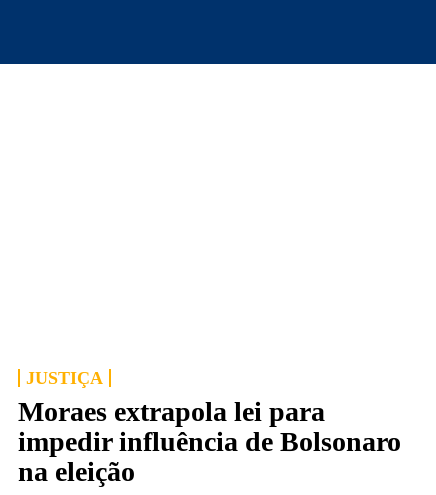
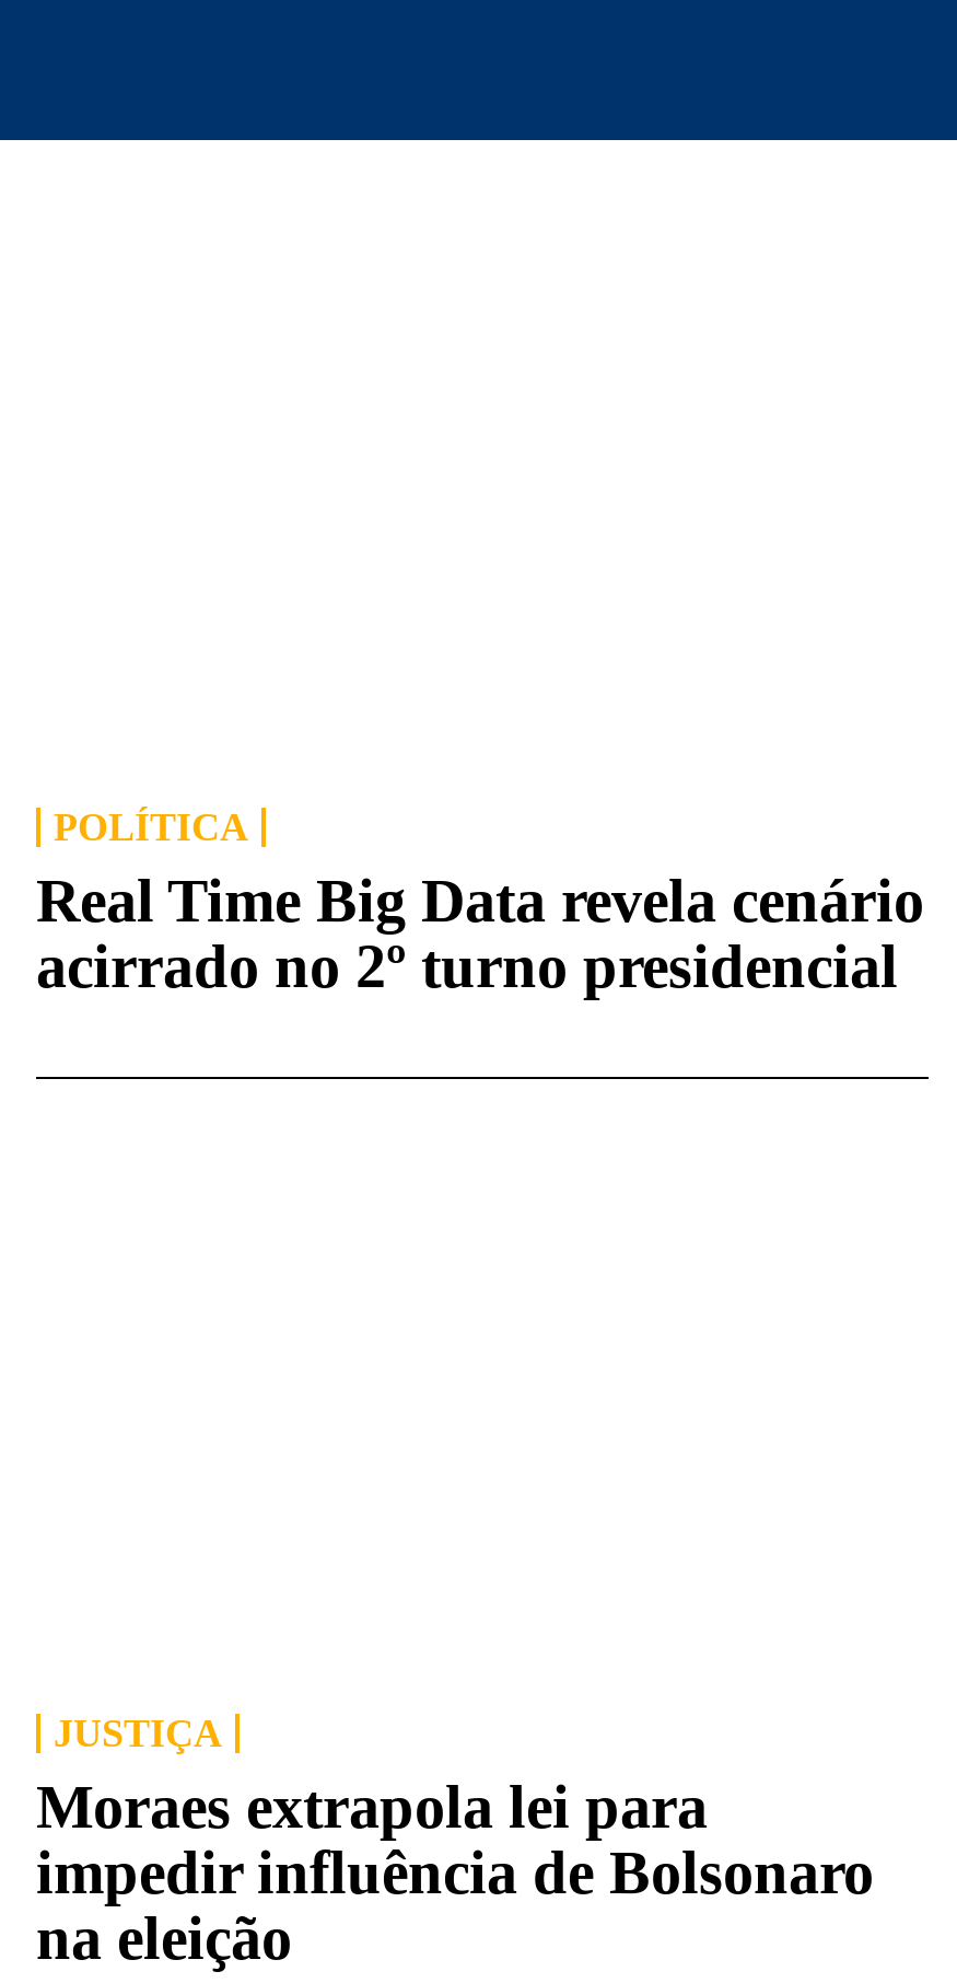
none -> [36,805,924,1000] POLÍTICA | Real Time Big Data revela cenário | acirrado no 2º turno presidencial

